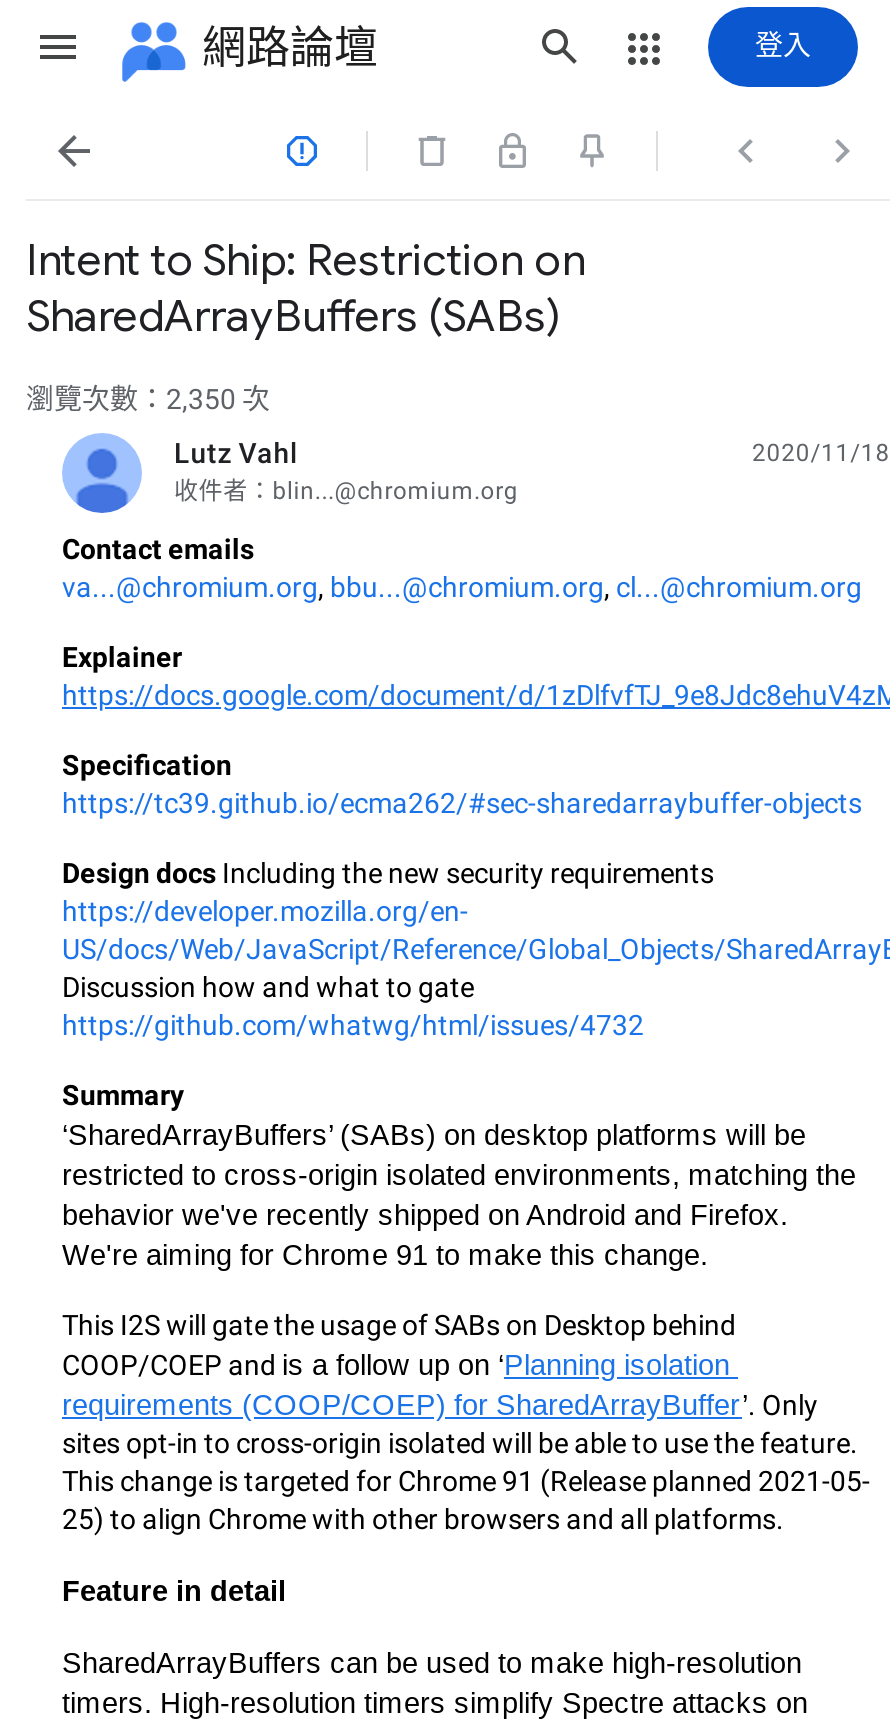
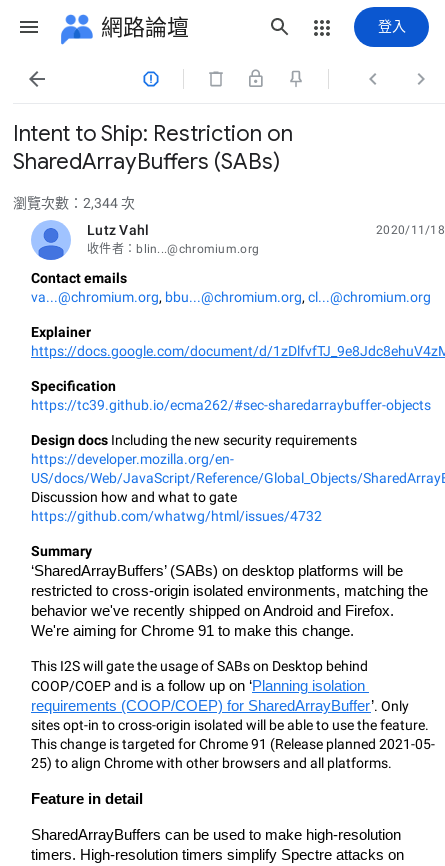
[26,383,270,415] 瀏覽次數：2,350 次 -> [13,195,135,211] 瀏覽次數：2,344 次

